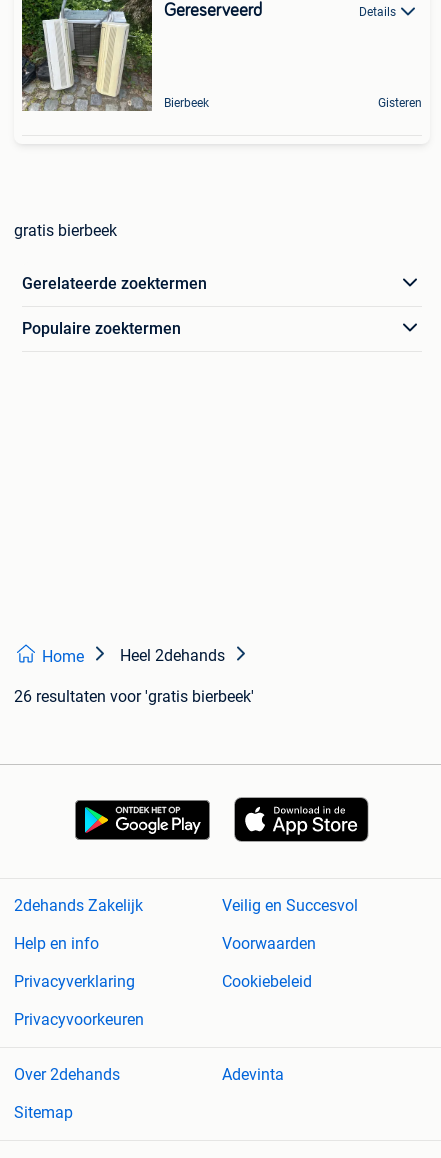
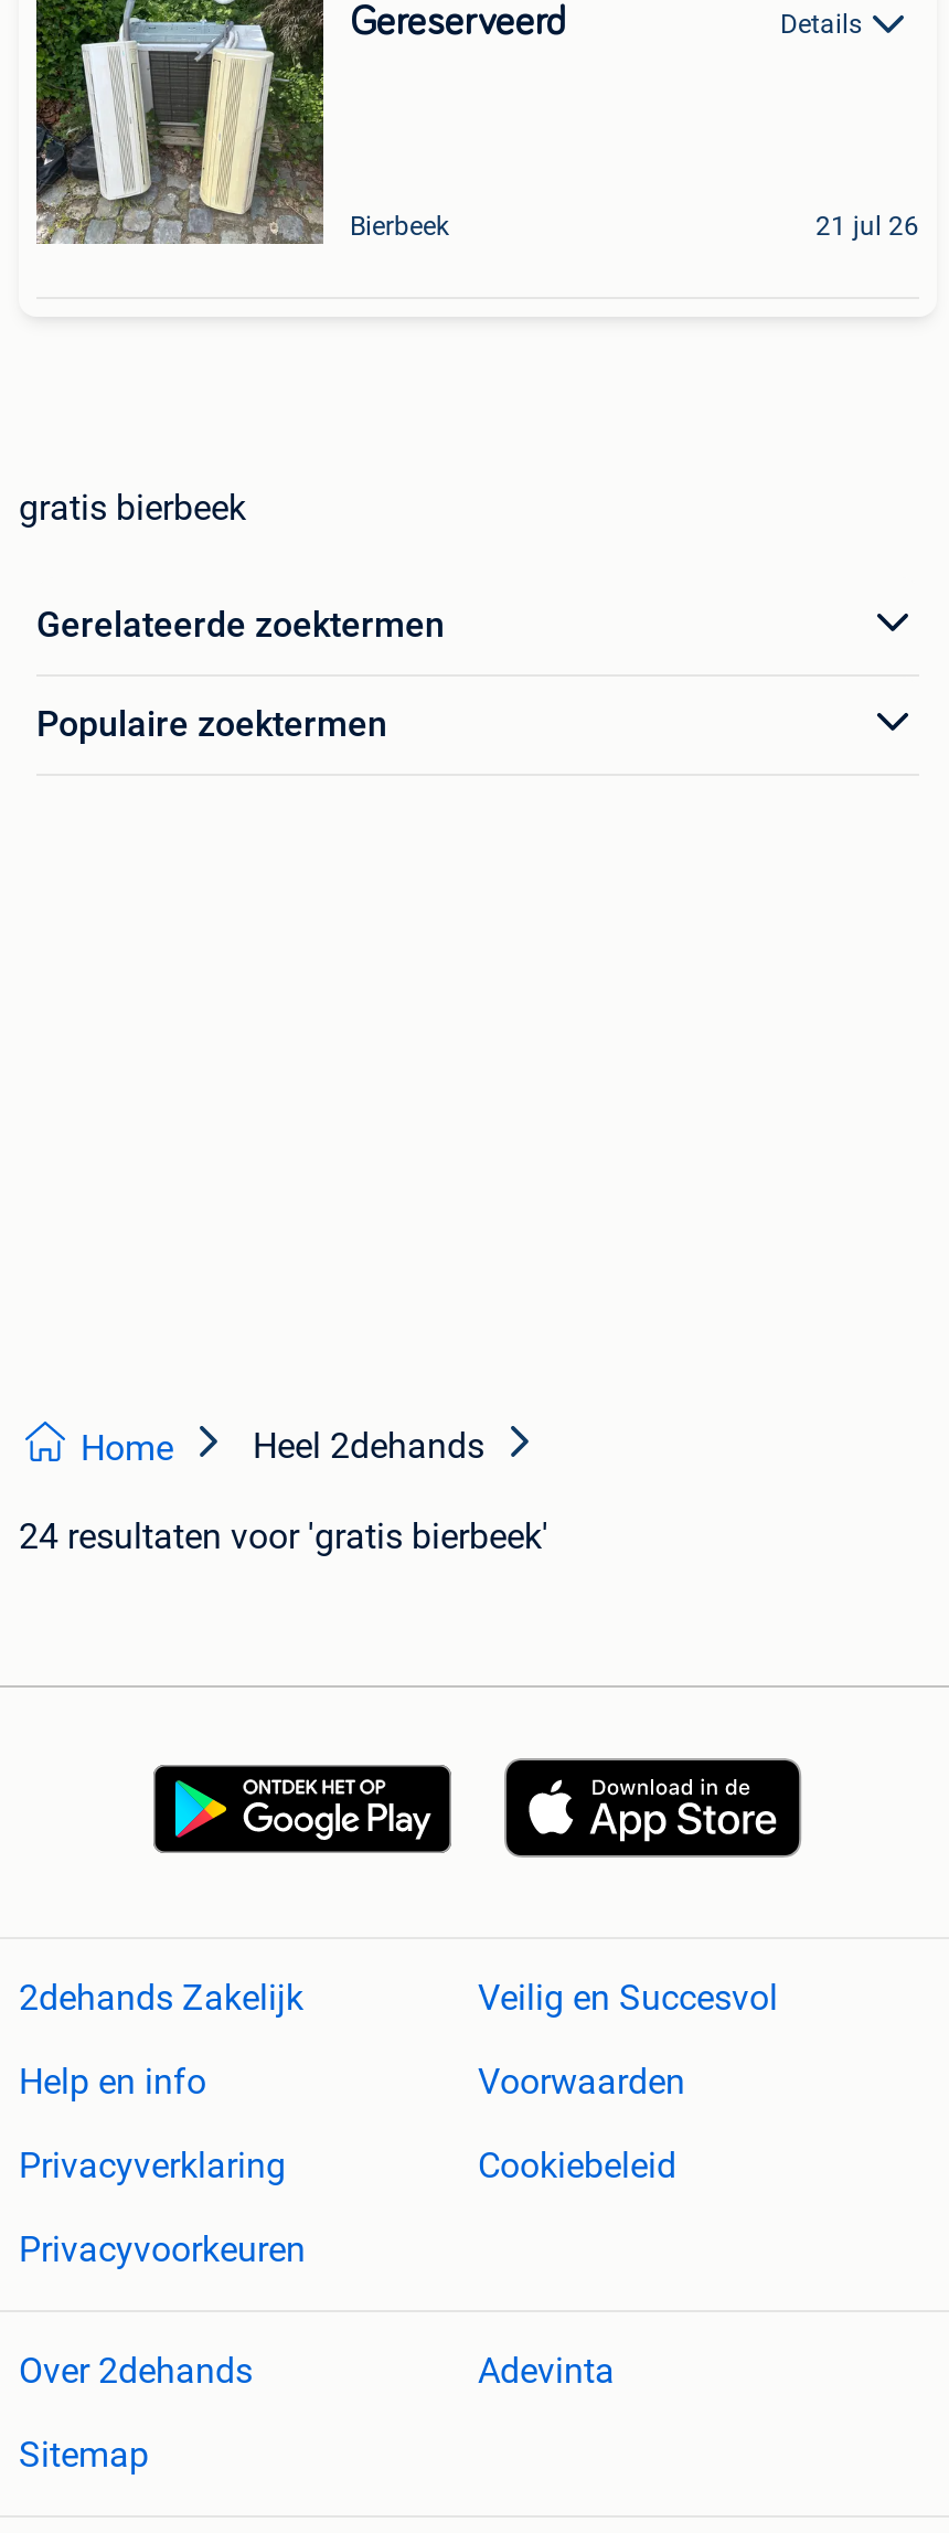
[378,96,422,110] Gisteren -> [815,211,919,242] 21 jul 26
[14,687,254,706] 26 resultaten voor 'gratis bierbeek' -> [19,1516,548,1558] 24 resultaten voor 'gratis bierbeek'

